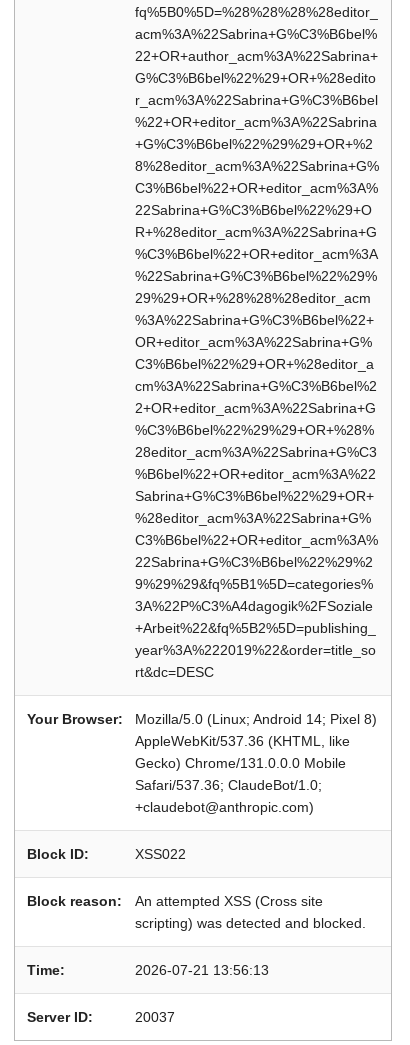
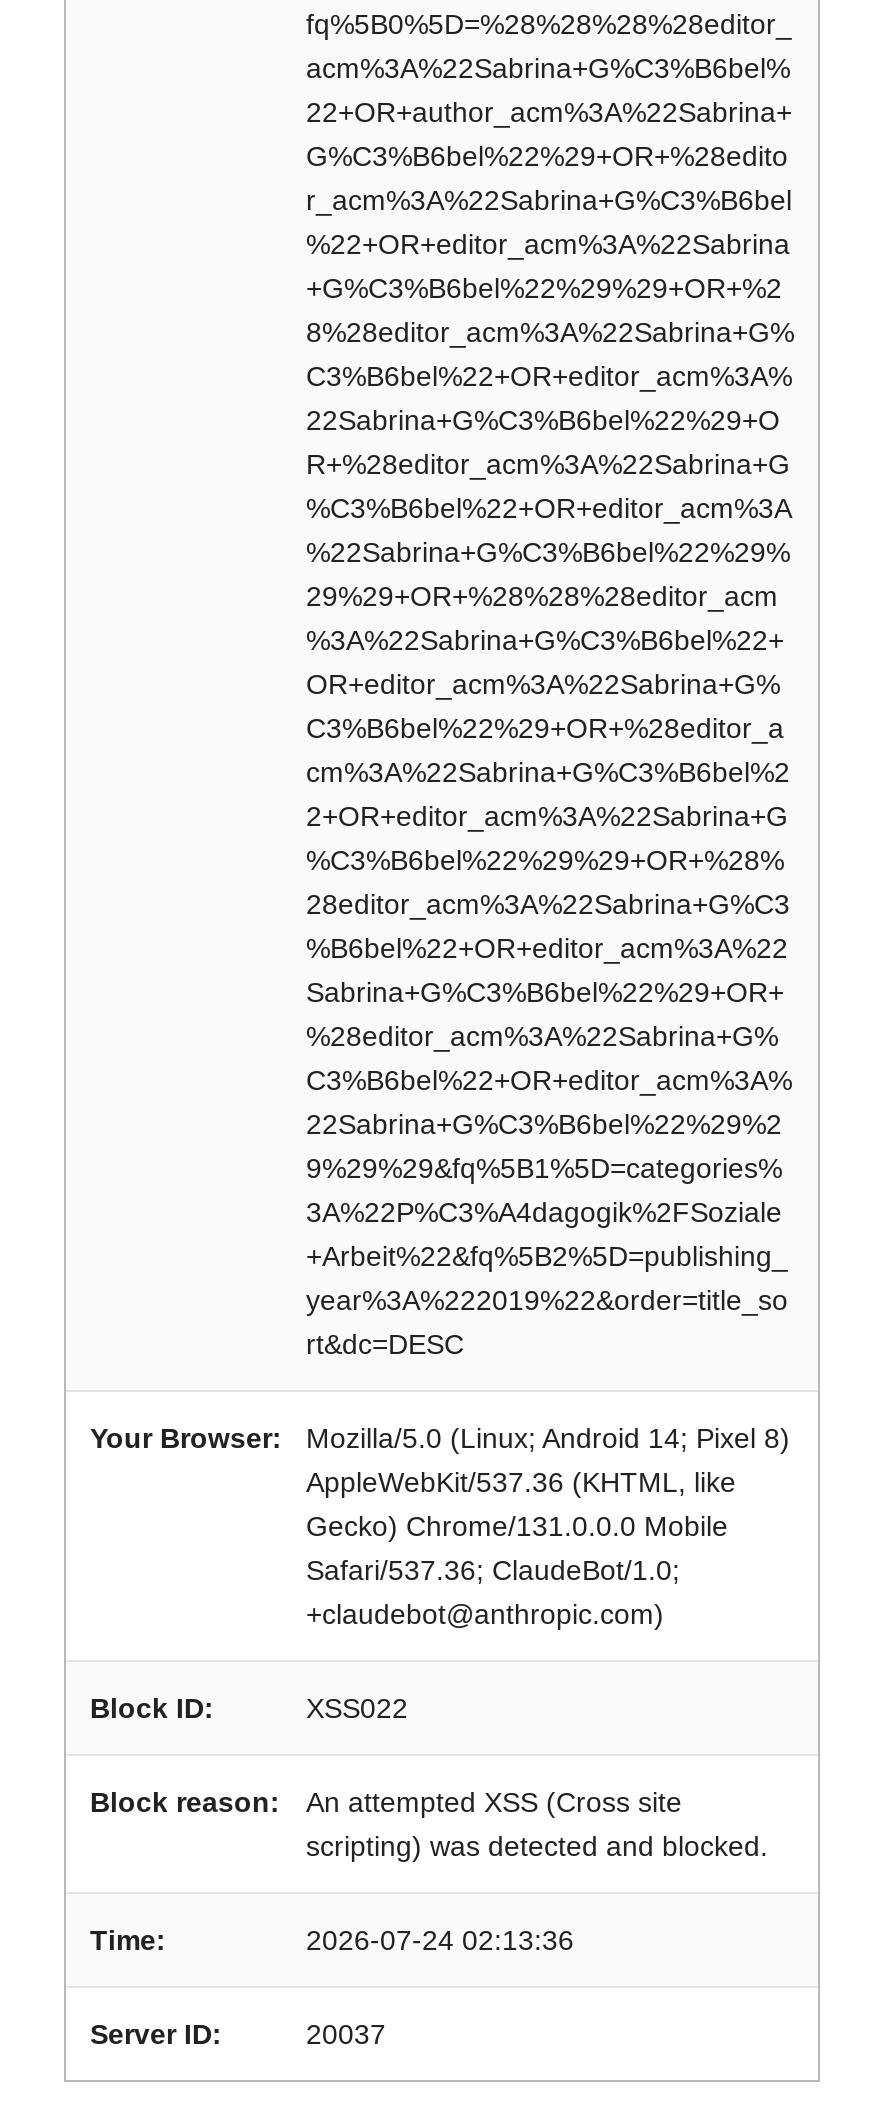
[135,962,269,978] 2026-07-21 13:56:13 -> [306,1924,574,1956] 2026-07-24 02:13:36

